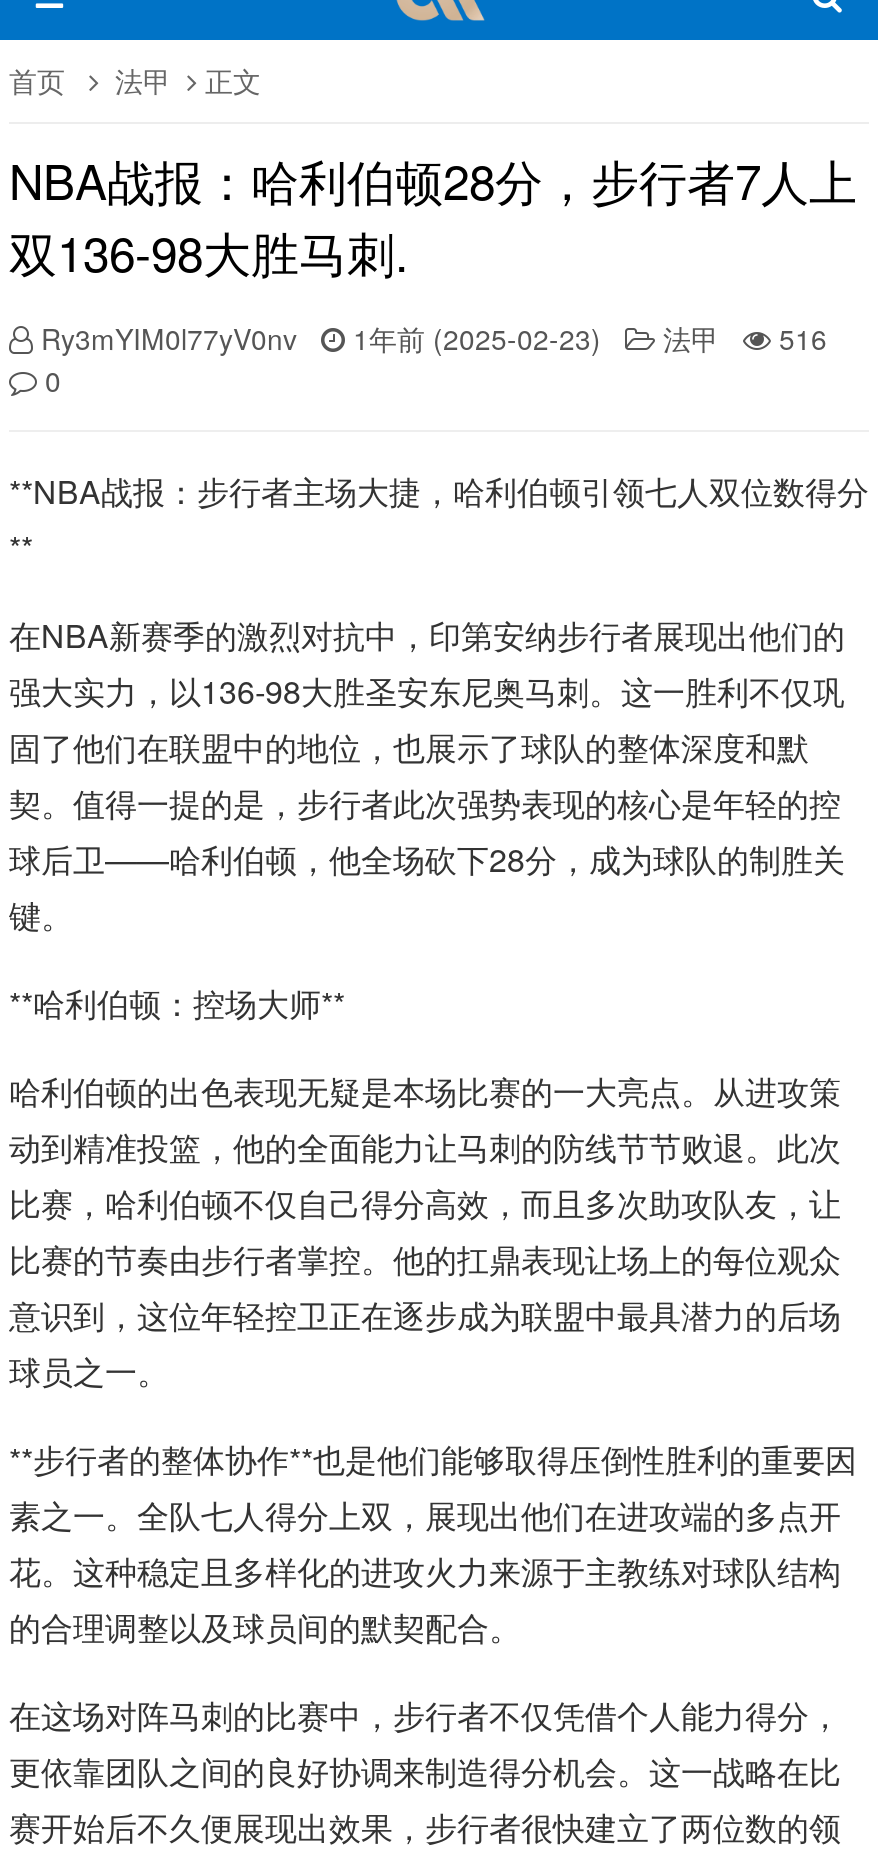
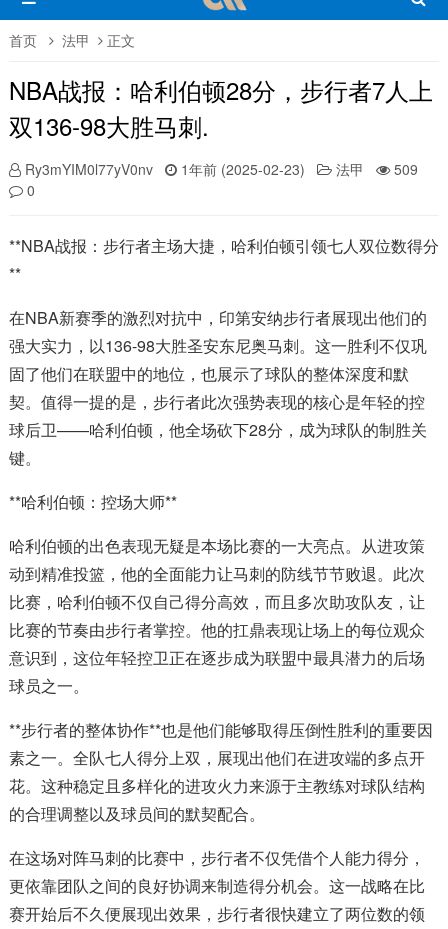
[41,318,827,358] Ry3mYIM0l77yV0nv 1年前 (2025-02-23) 法甲 516 -> [25,159,418,179] Ry3mYIM0l77yV0nv 1年前 (2025-02-23) 法甲 509

